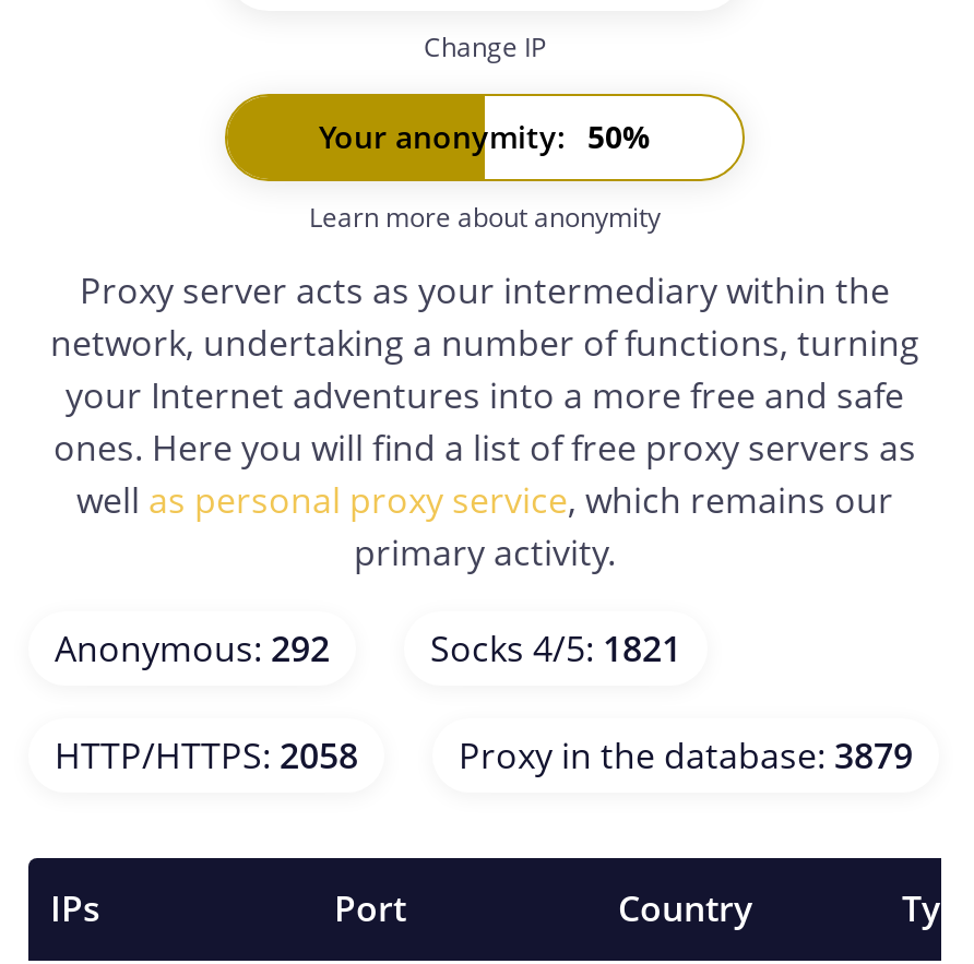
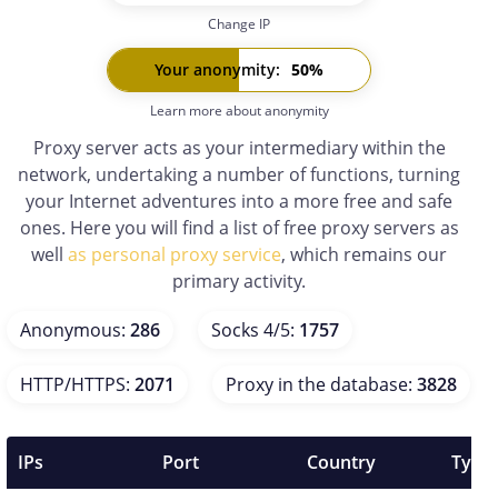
[55,624,330,672] Anonymous: 292 -> [20,317,160,342] Anonymous: 286
[430,624,681,672] Socks 4/5: 1821 -> [211,317,339,342] Socks 4/5: 1757
[55,731,358,779] HTTP/HTTPS: 2058 -> [20,372,175,396] HTTP/HTTPS: 2071
[459,731,913,779] Proxy in the database: 3879 -> [226,372,457,396] Proxy in the database: 3828

